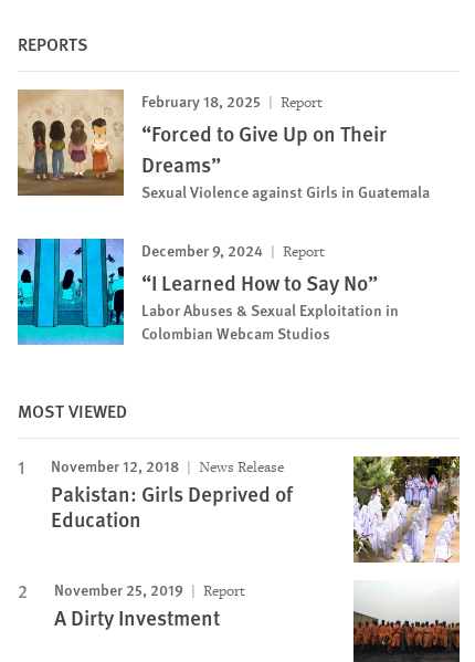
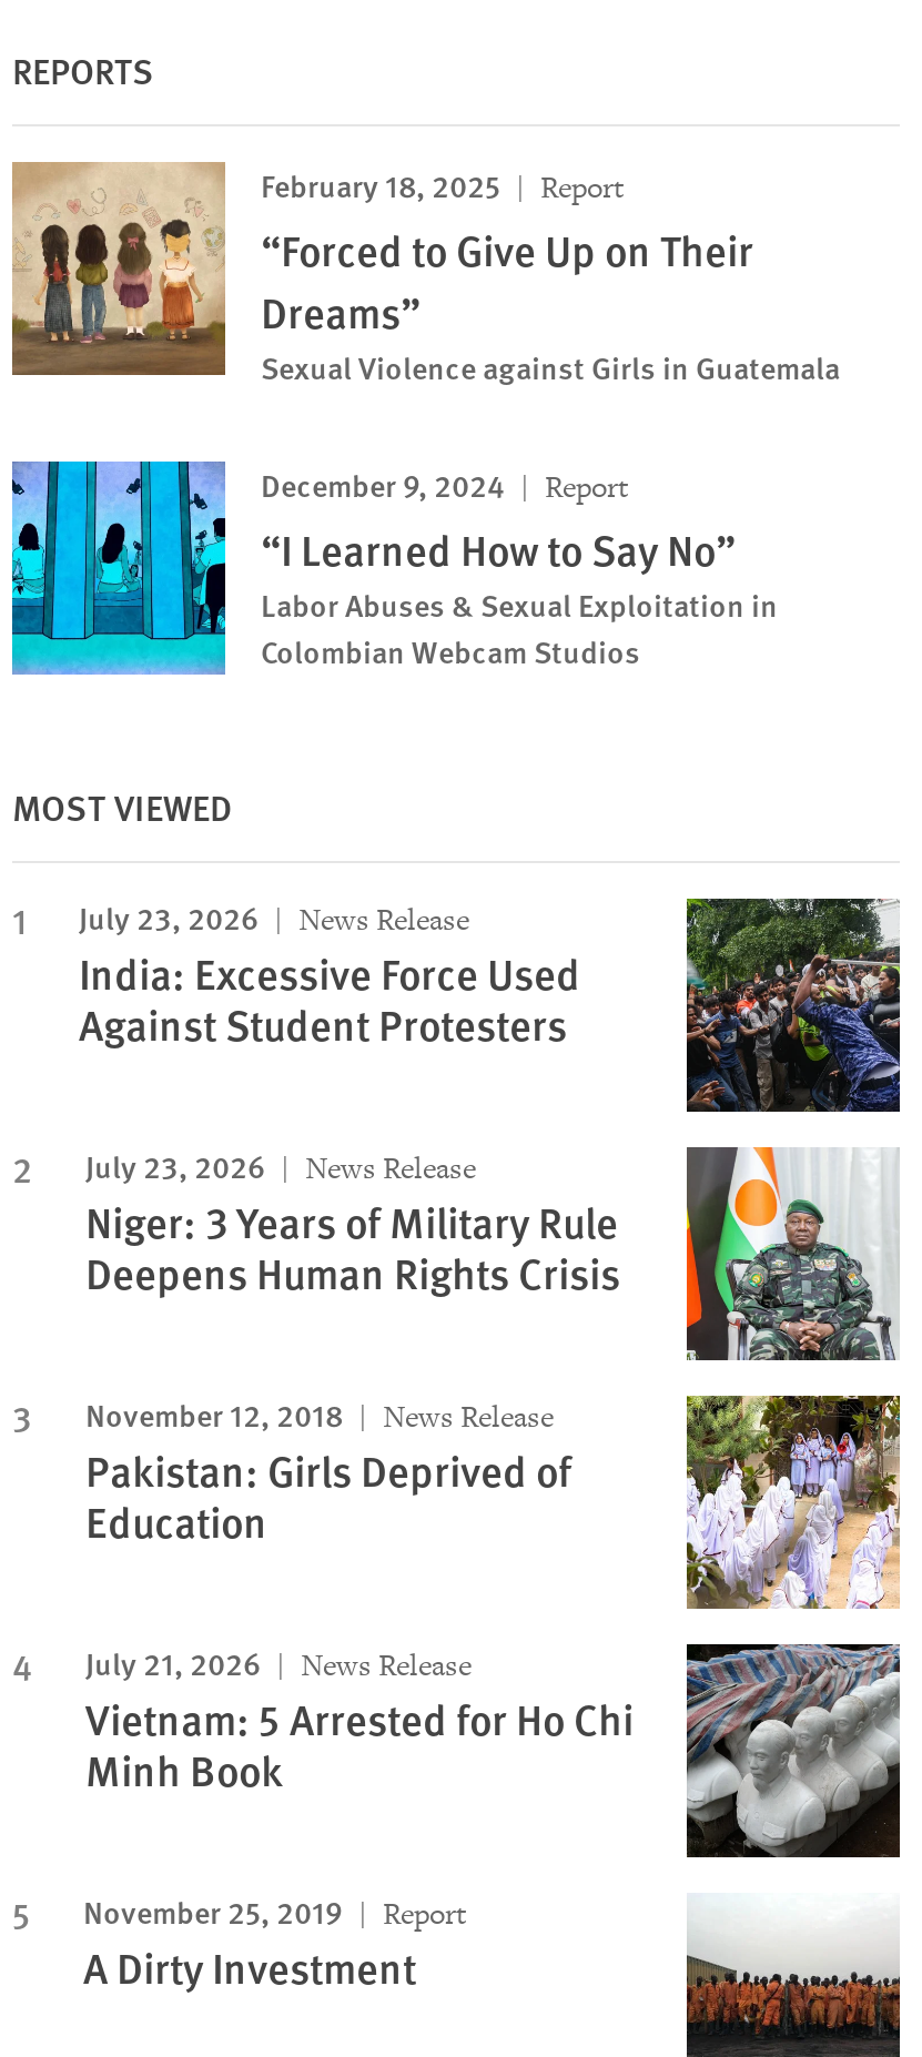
none -> [79,894,902,1303] [image] | July 23, 2026 | News Release | India: Excessive Force Used | Against Student Protesters | July 23, 2026 | News Release | Niger: 3 Years of Military Rule | Deepens Human Rights Crisis
none -> [685,1145,900,1362] [image]
none -> [85,1640,902,1860] [image] | July 21, 2026 | News Release | Vietnam: 5 Arrested for Ho Chi | Minh Book

